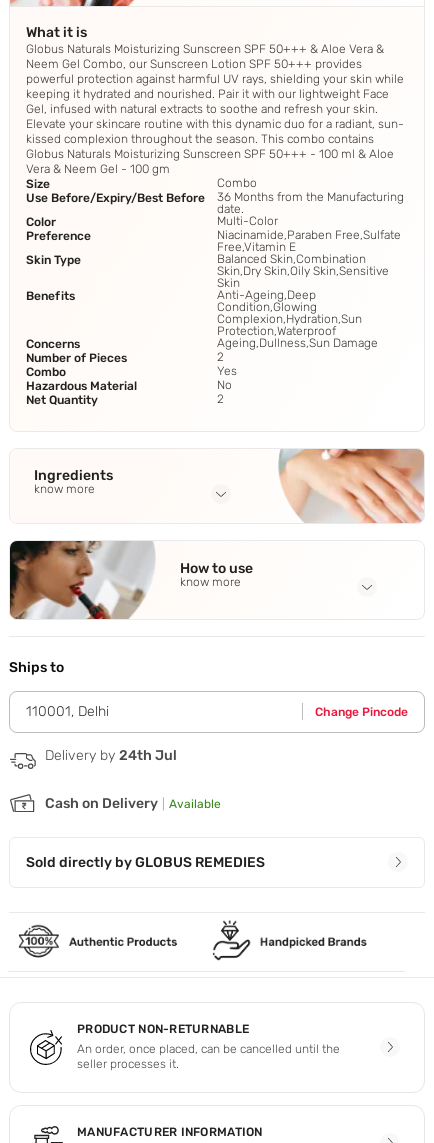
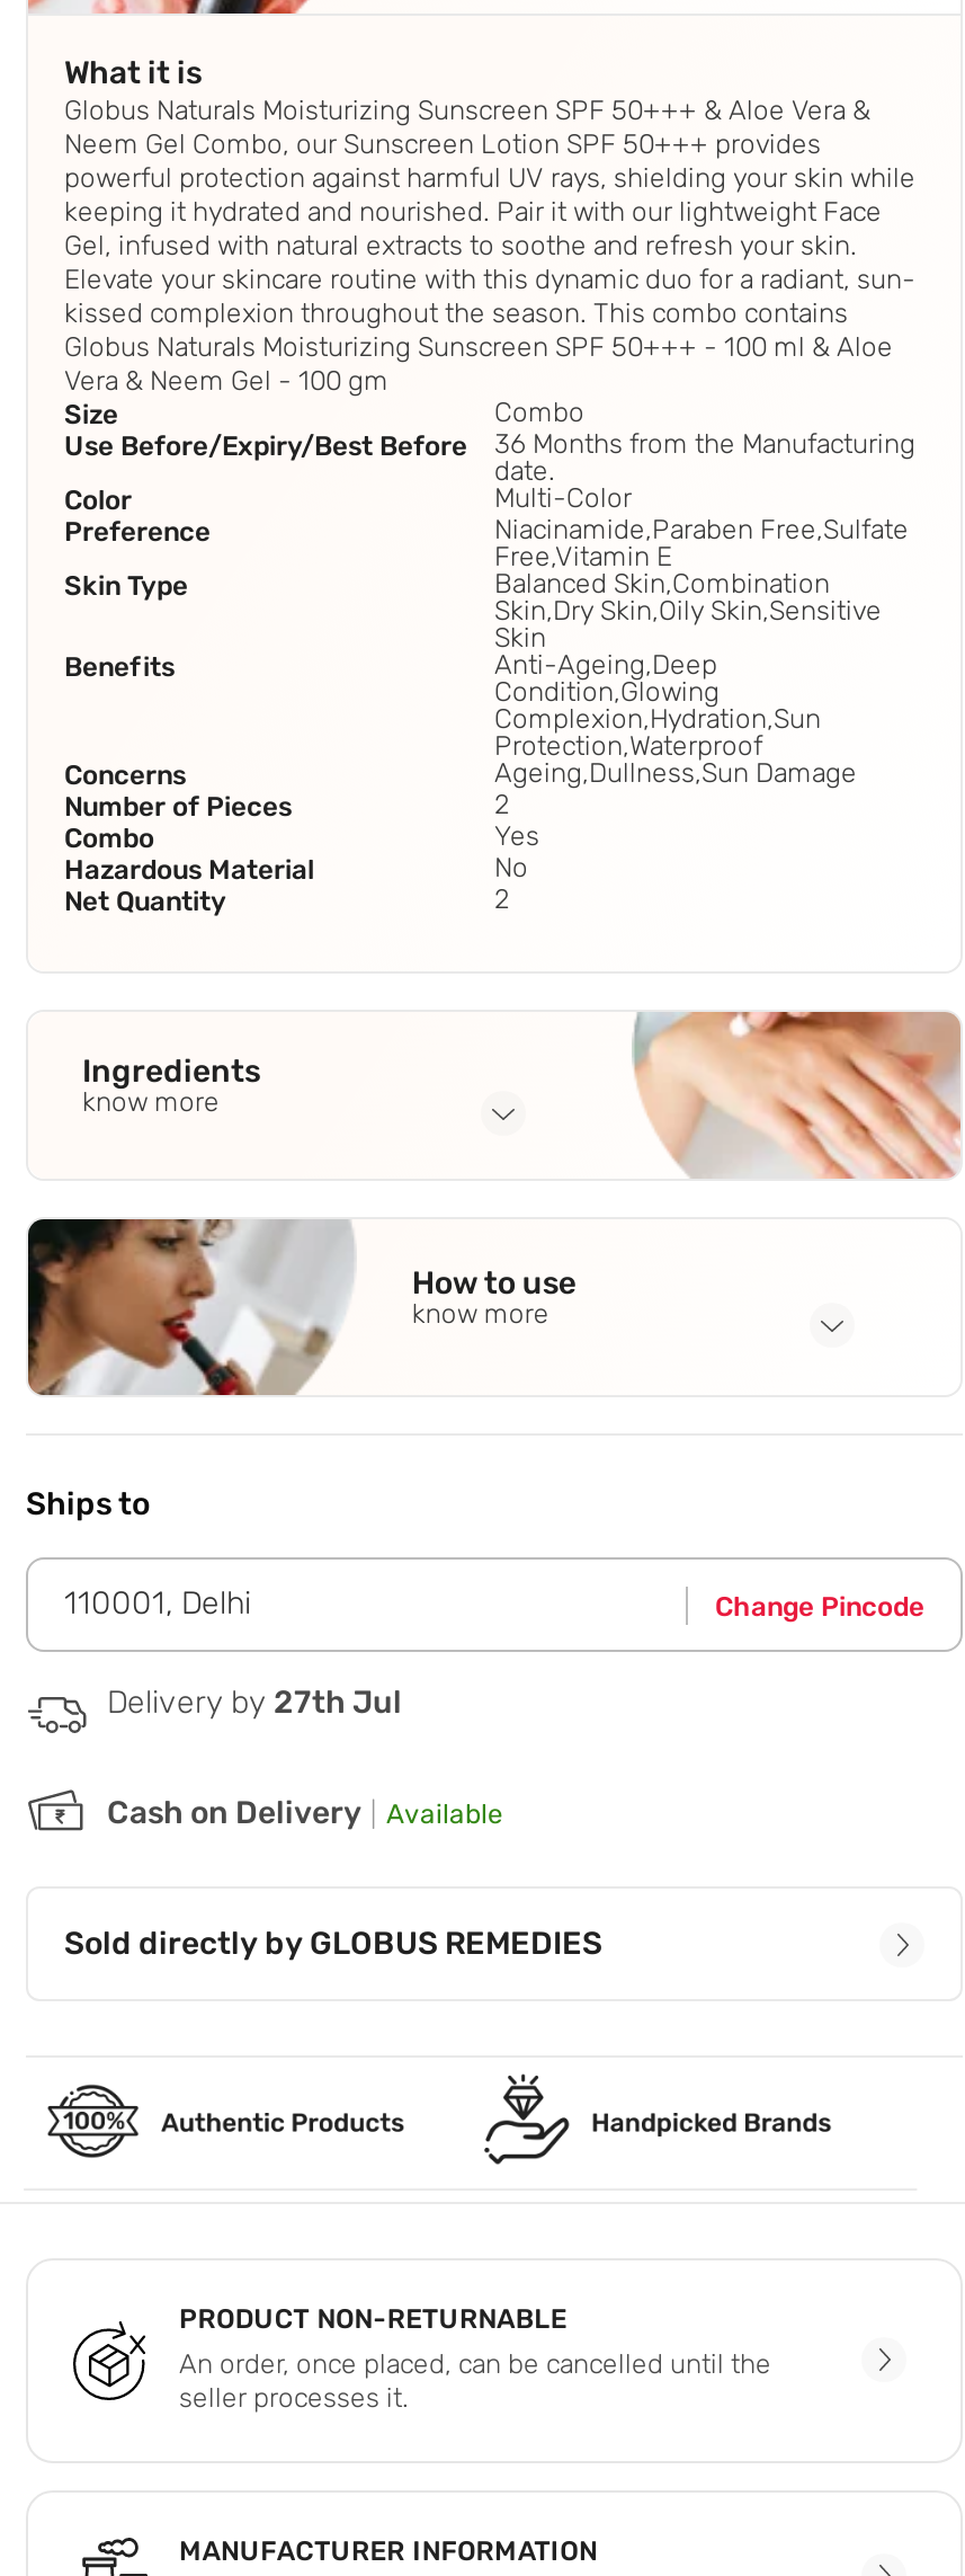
[45,747,177,764] Delivery by 24th Jul -> [107,1683,402,1722] Delivery by 27th Jul

